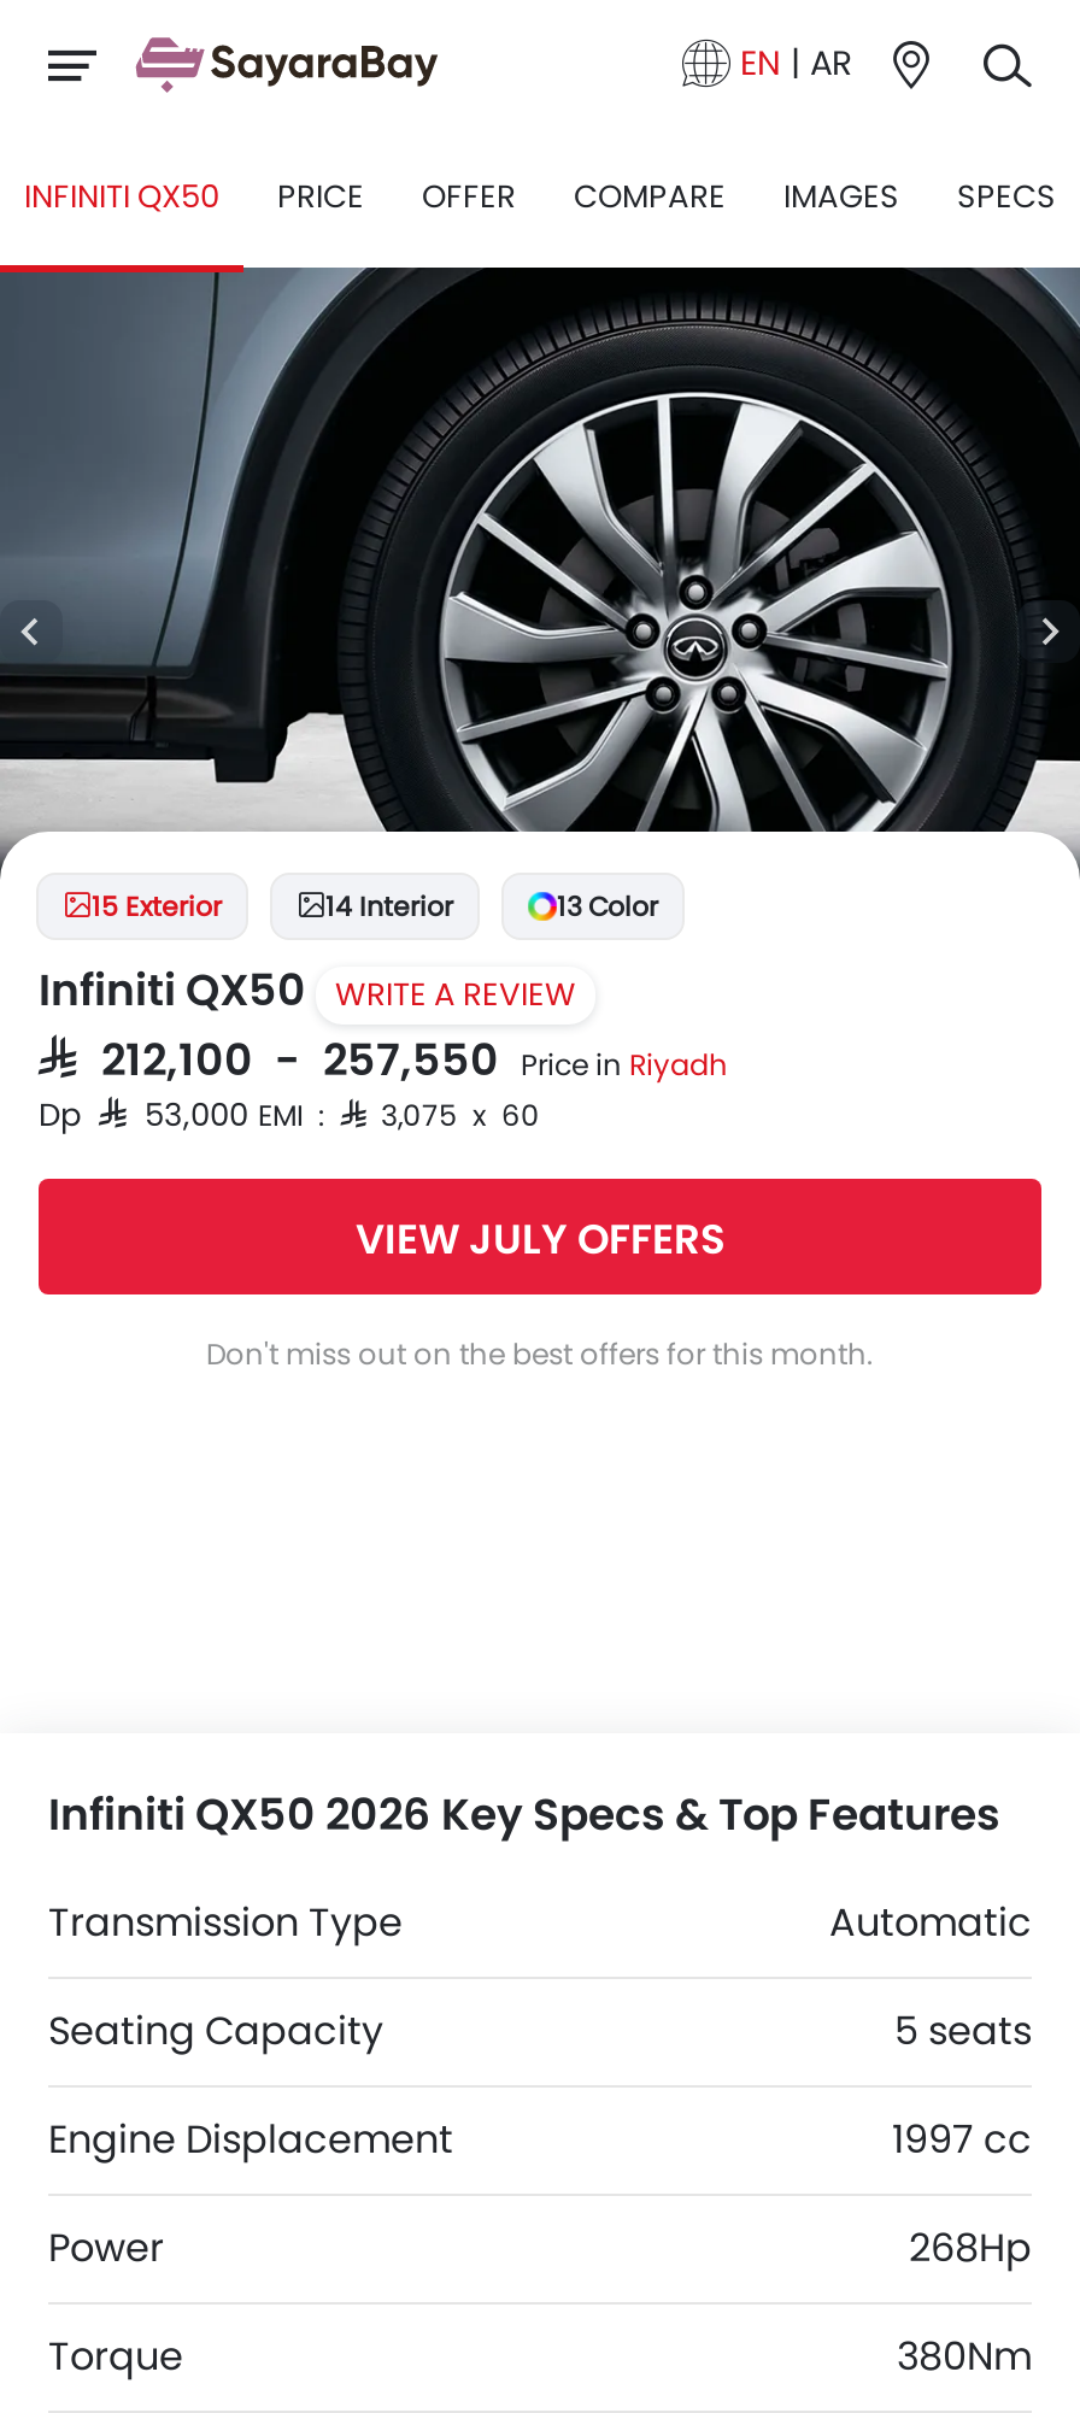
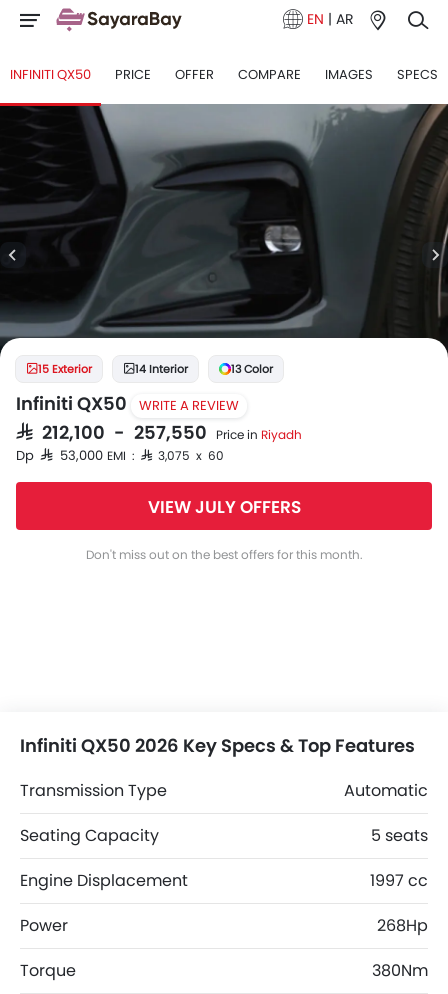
[7,265,1073,858] [image] -> [3,103,445,352] [image]

